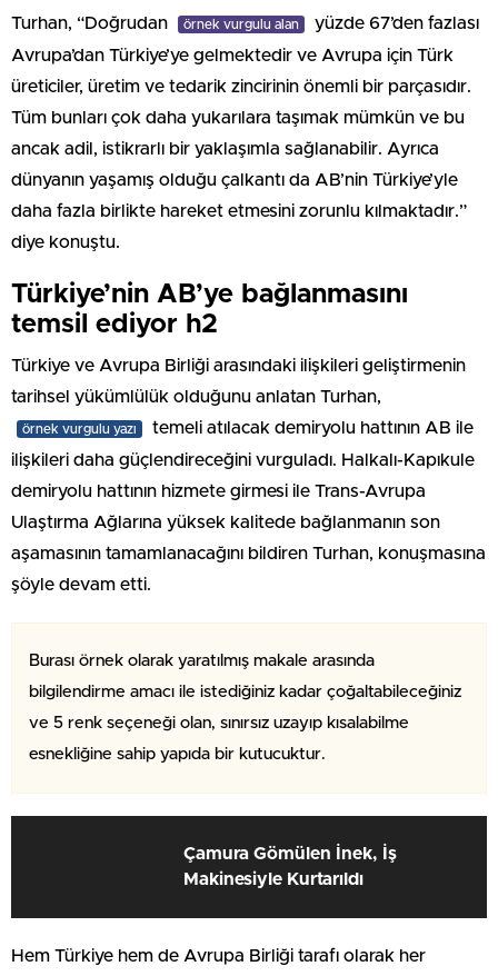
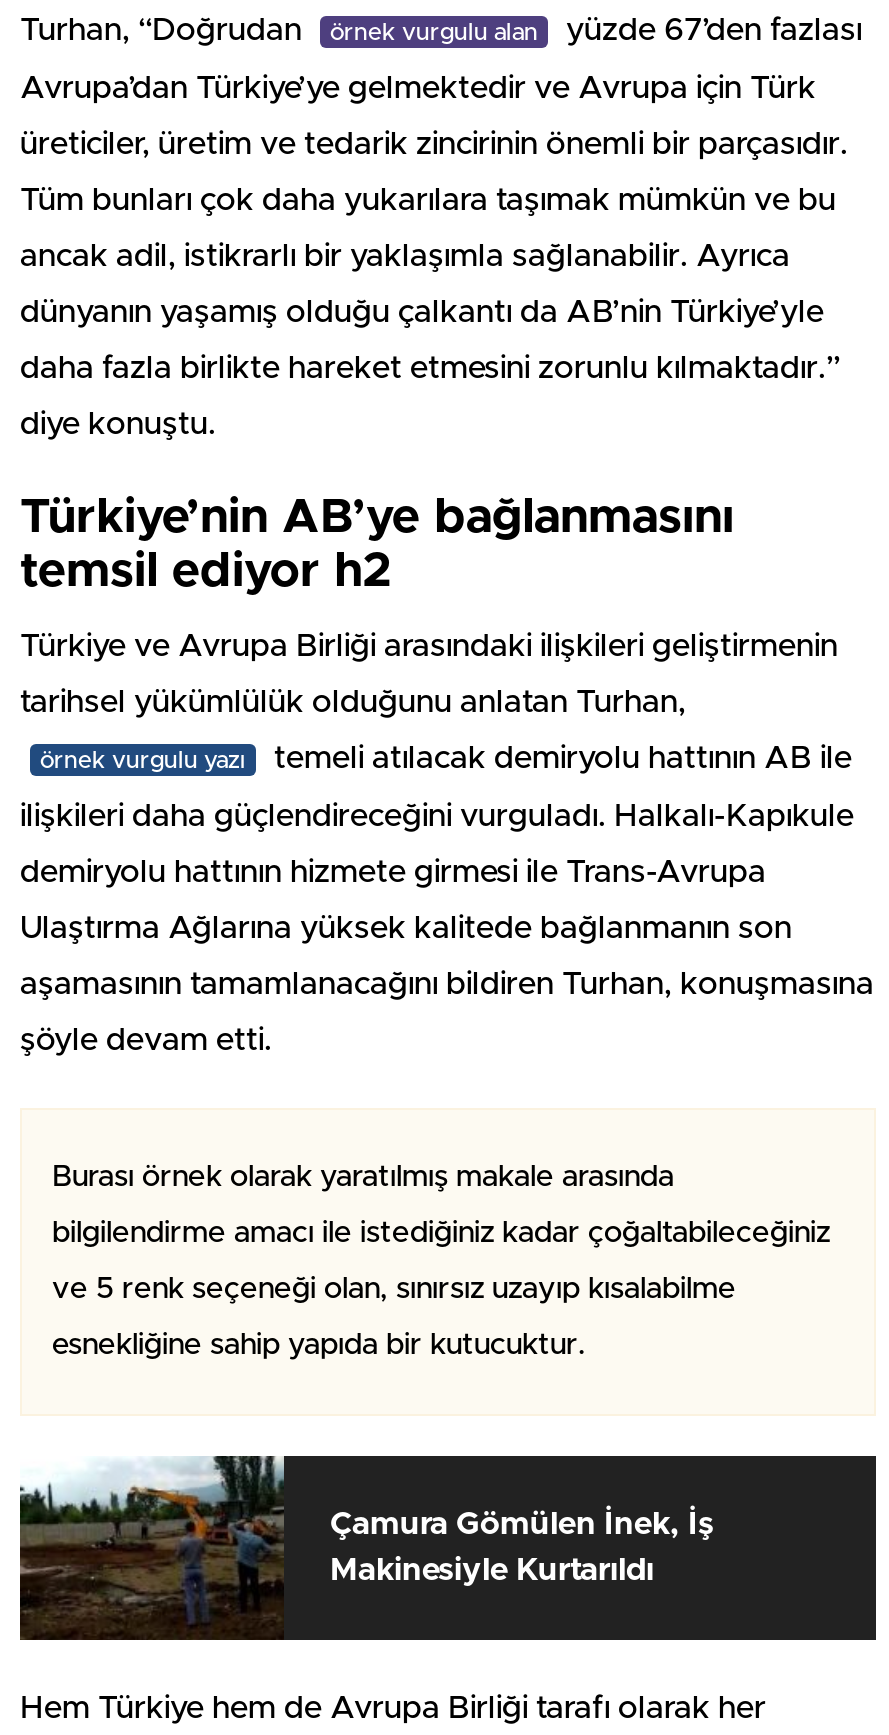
none -> [18,1456,286,1636] [image]

